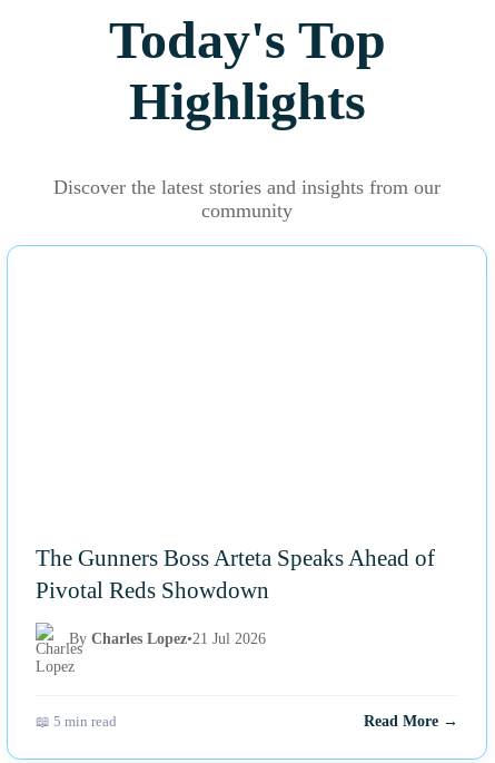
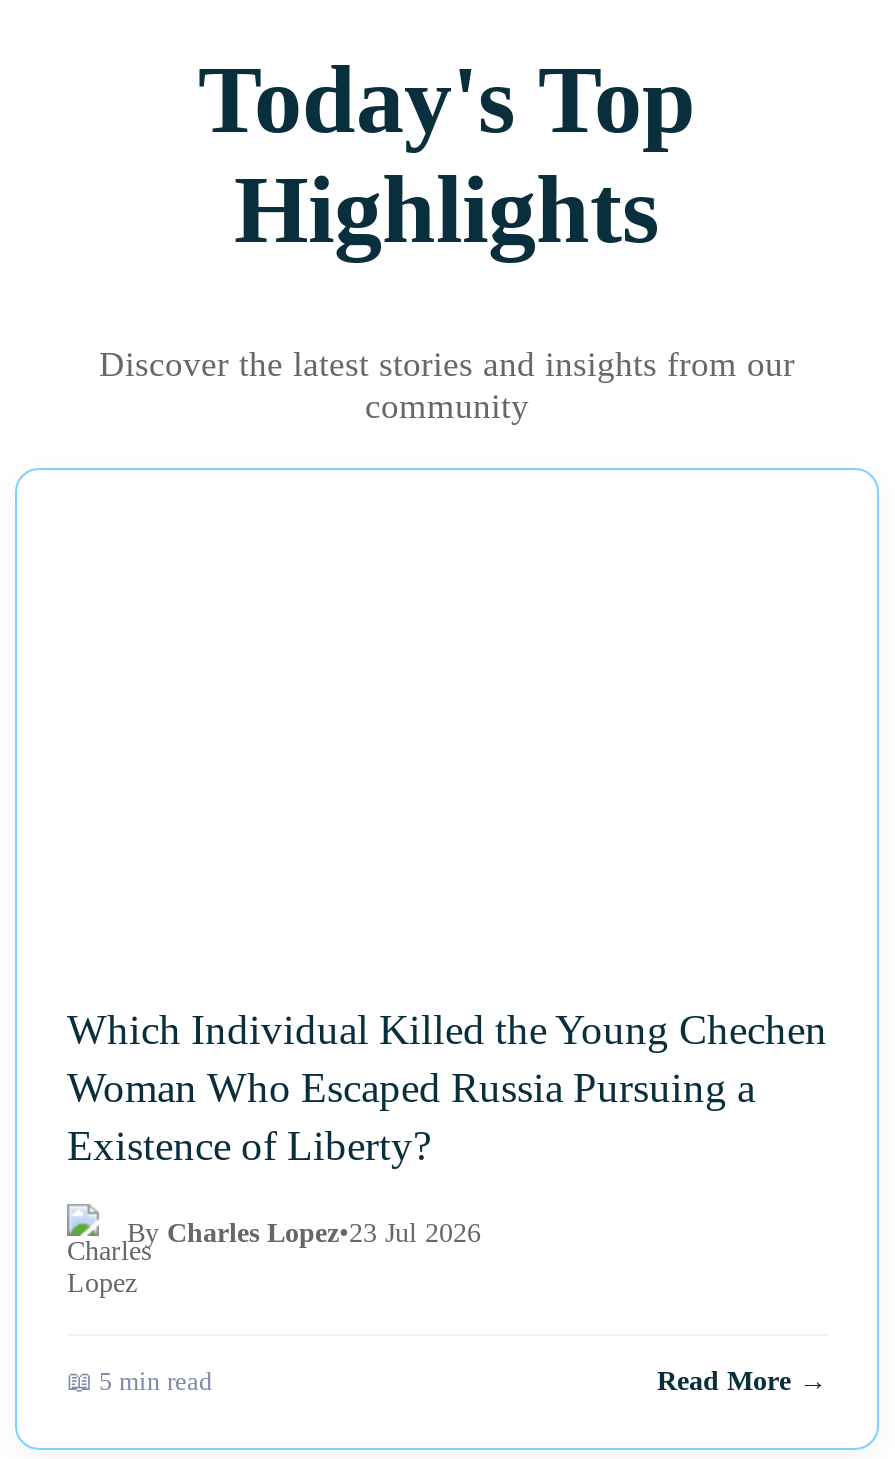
[36,545,435,603] The Gunners Boss Arteta Speaks Ahead of | Pivotal Reds Showdown -> [67,1007,827,1169] Which Individual Killed the Young Chechen | Woman Who Escaped Russia Pursuing a | Existence of Liberty?
[69,631,266,648] By Charles Lopez•21 Jul 2026 -> [127,1219,481,1249] By Charles Lopez•23 Jul 2026

